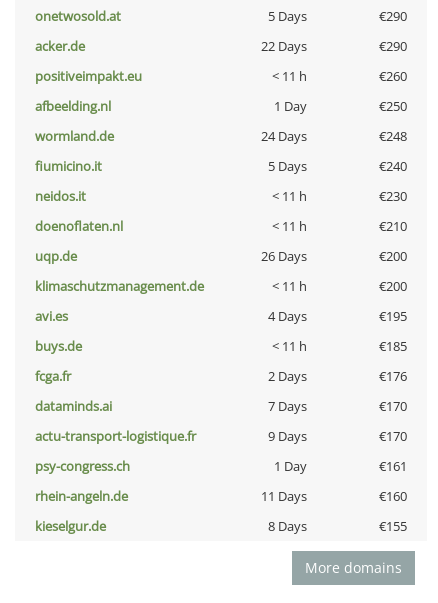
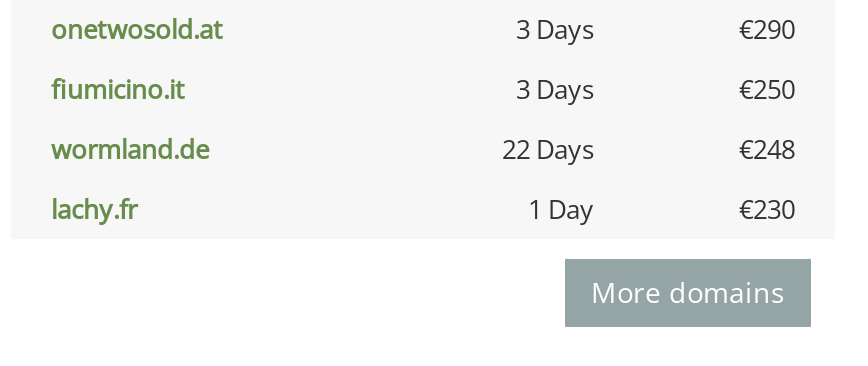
[267,7,306,25] 5 Days -> [516,11,594,47] 3 Days
[35,37,407,115] acker.de | 22 Days | €290 | positiveimpakt.eu | < 11 h | €260 | afbeelding.nl | 1 Day -> [51,71,594,107] fiumicino.it | 3 Days
[260,127,306,145] 24 Days -> [502,131,594,167] 22 Days
[35,157,407,205] fiumicino.it | 5 Days | €240 | neidos.it | < 11 h -> [51,191,594,227] lachy.fr | 1 Day
[35,217,407,535] doenoflaten.nl | < 11 h | €210 | uqp.de | 26 Days | €200 | klimaschutzmanagement.de | < 11 h | €200 | avi.es | 4 Days | €195 | buys.de | < 11 h | €185 | fcga.fr | 2 Days | €176 | dataminds.ai | 7 Days | €170 | actu-transport-logistique.fr | 9 Days | €170 | psy-congress.ch | 1 Day | €161 | rhein-angeln.de | 11 Days | €160 | kieselgur.de | 8 Days | €155 -> none

